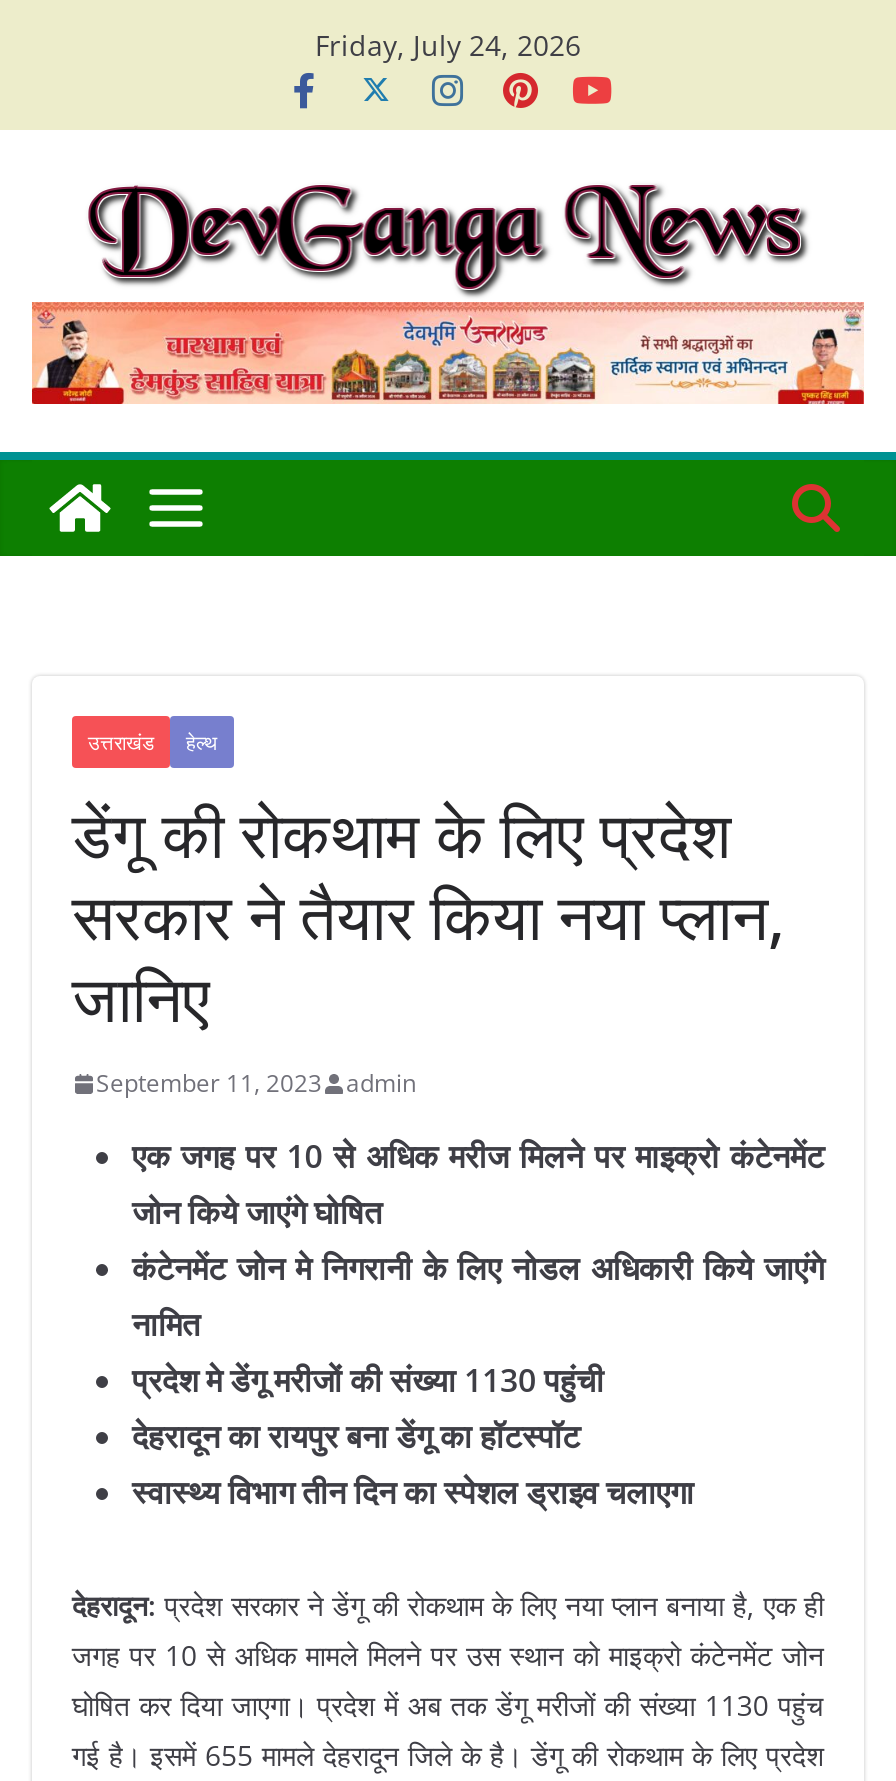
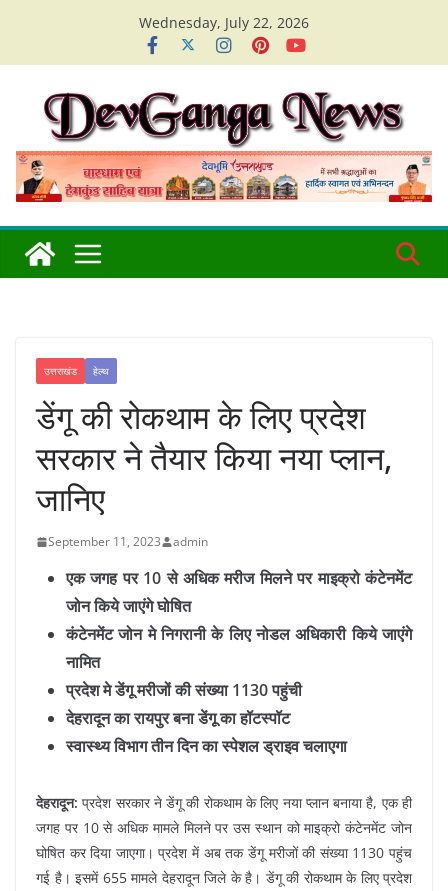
[315,26,581,64] Friday, July 24, 2026 -> [139,13,309,32] Wednesday, July 22, 2026

